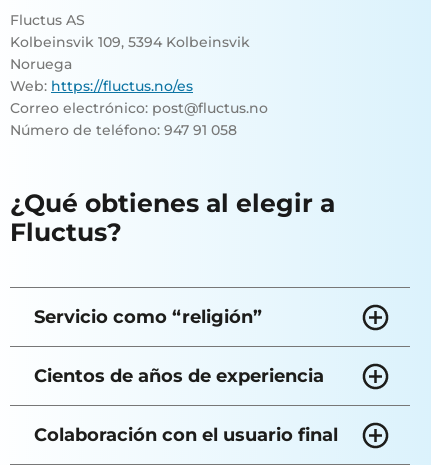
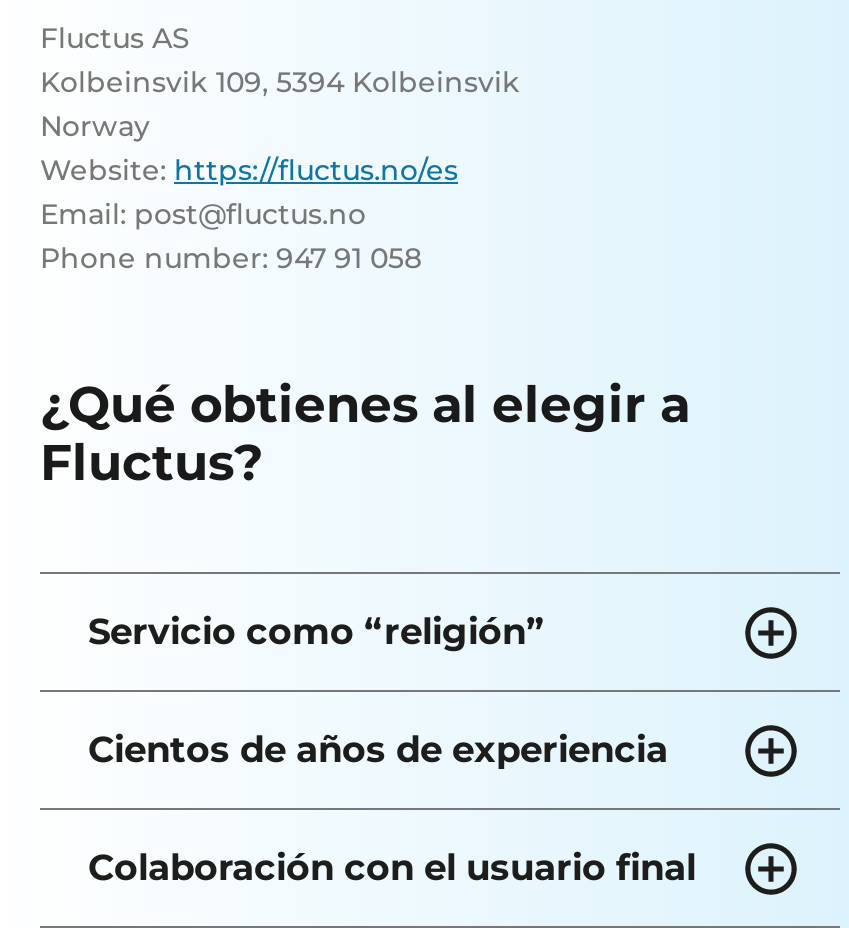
[10,55,268,139] Noruega | Web: https://fluctus.no/es | Correo electrónico: post@fluctus.no | Número de teléfono: 947 91 058 -> [40,108,458,276] Norway | Website: https://fluctus.no/es | Email: post@fluctus.no | Phone number: 947 91 058

